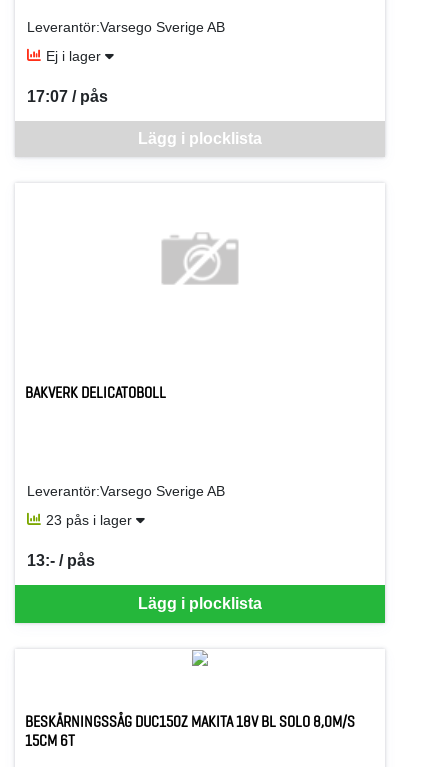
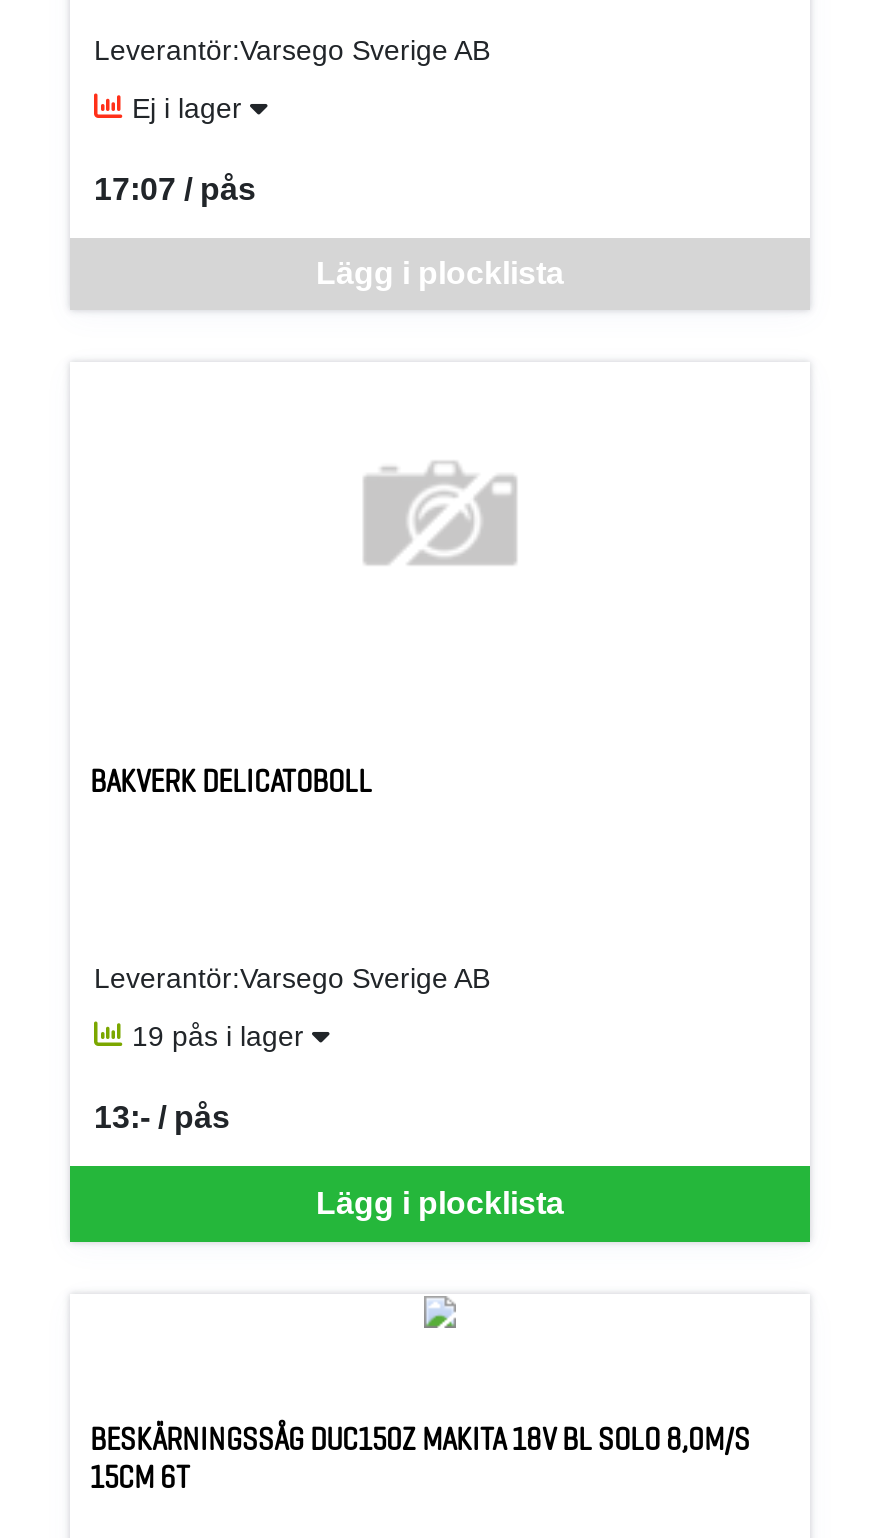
[46,512,136,528] 23 pås i lager -> [132,1020,312,1052] 19 pås i lager

